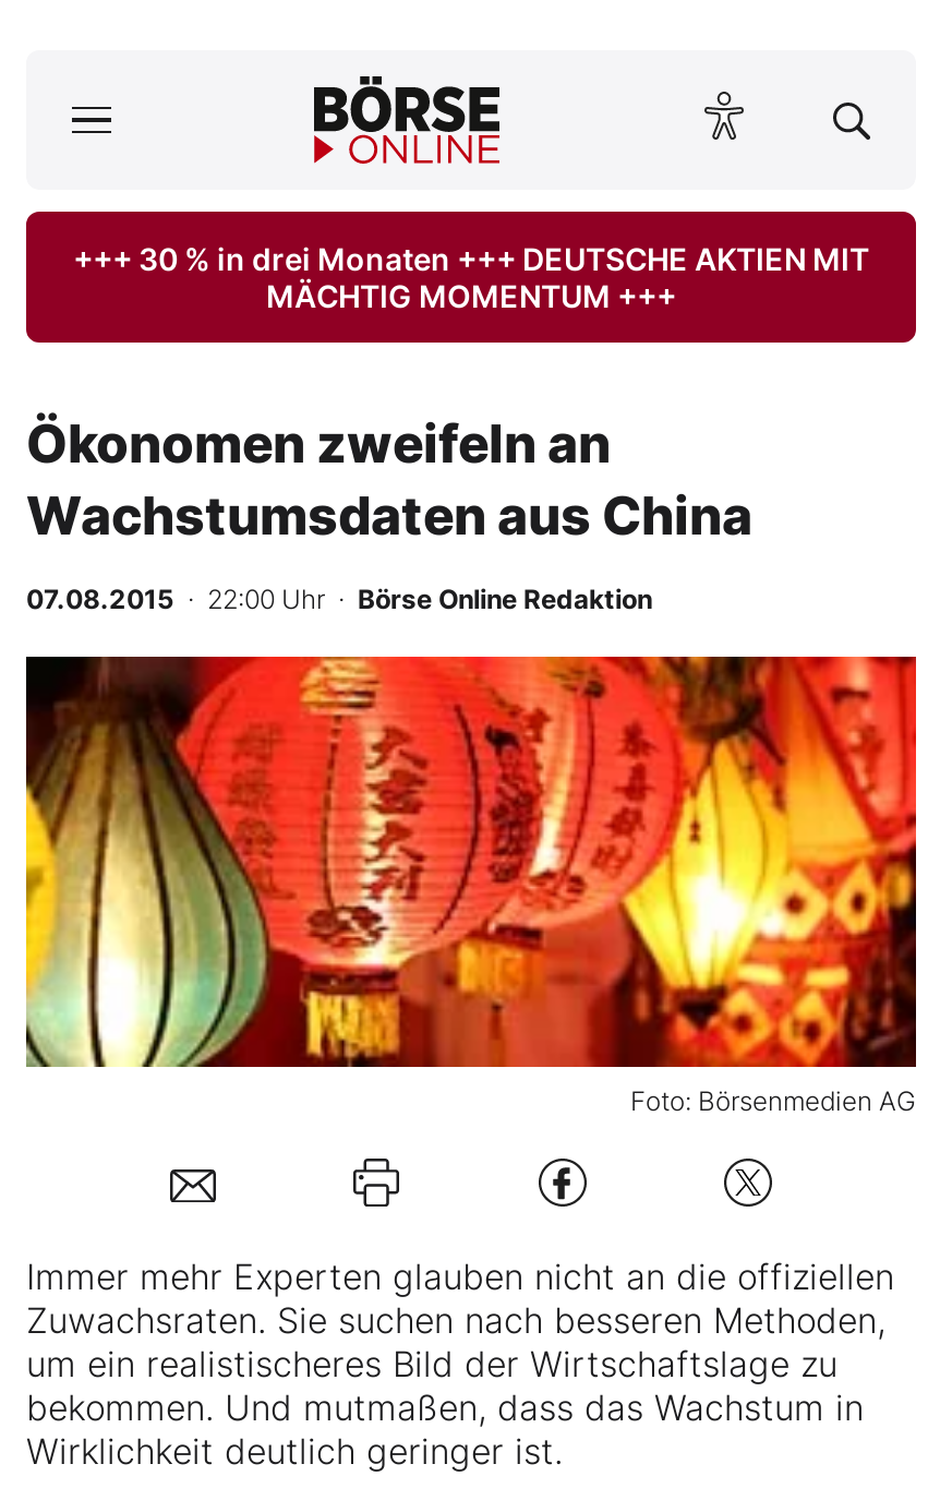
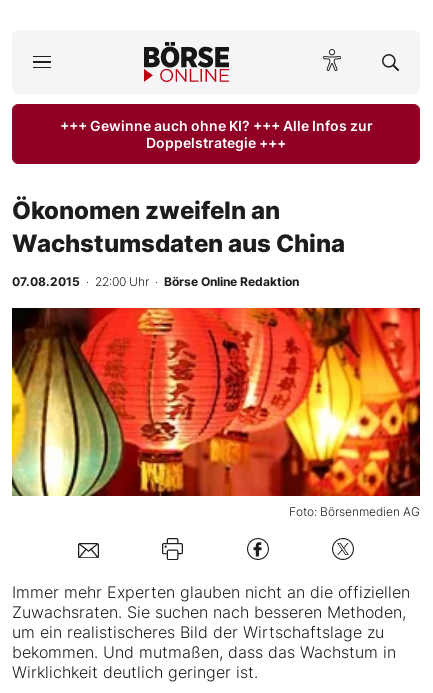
[73,240,869,314] +++ 30 % in drei Monaten +++ DEUTSCHE AKTIEN MIT | MÄCHTIG MOMENTUM +++ -> [59,117,372,151] +++ Gewinne auch ohne KI? +++ Alle Infos zur | Doppelstrategie +++

